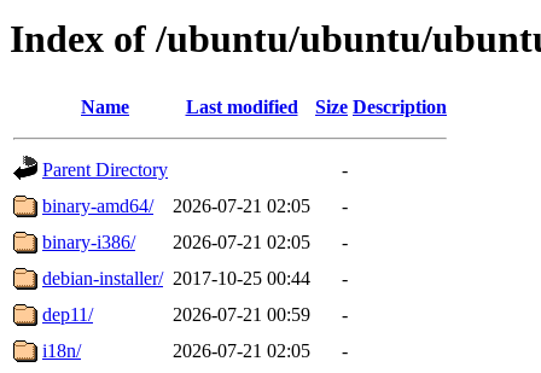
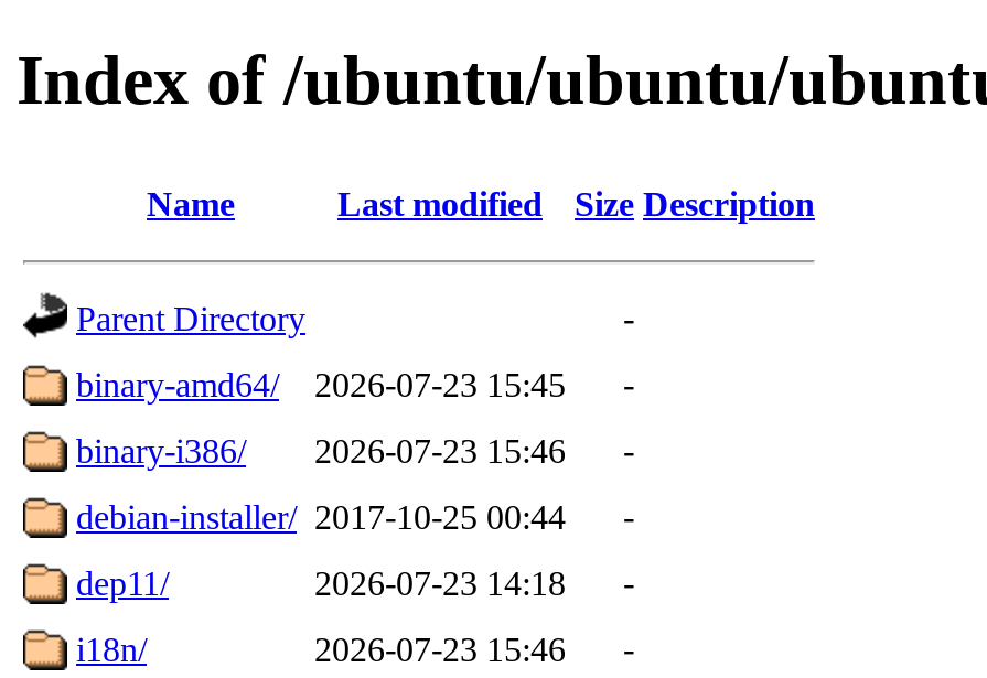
[173,195,310,216] 2026-07-21 02:05 -> [314,366,566,403] 2026-07-23 15:45
[173,232,310,252] 2026-07-21 02:05 -> [314,432,566,469] 2026-07-23 15:46
[173,304,310,325] 2026-07-21 00:59 -> [314,564,566,602] 2026-07-23 14:18
[173,340,310,361] 2026-07-21 02:05 -> [314,630,566,668] 2026-07-23 15:46

